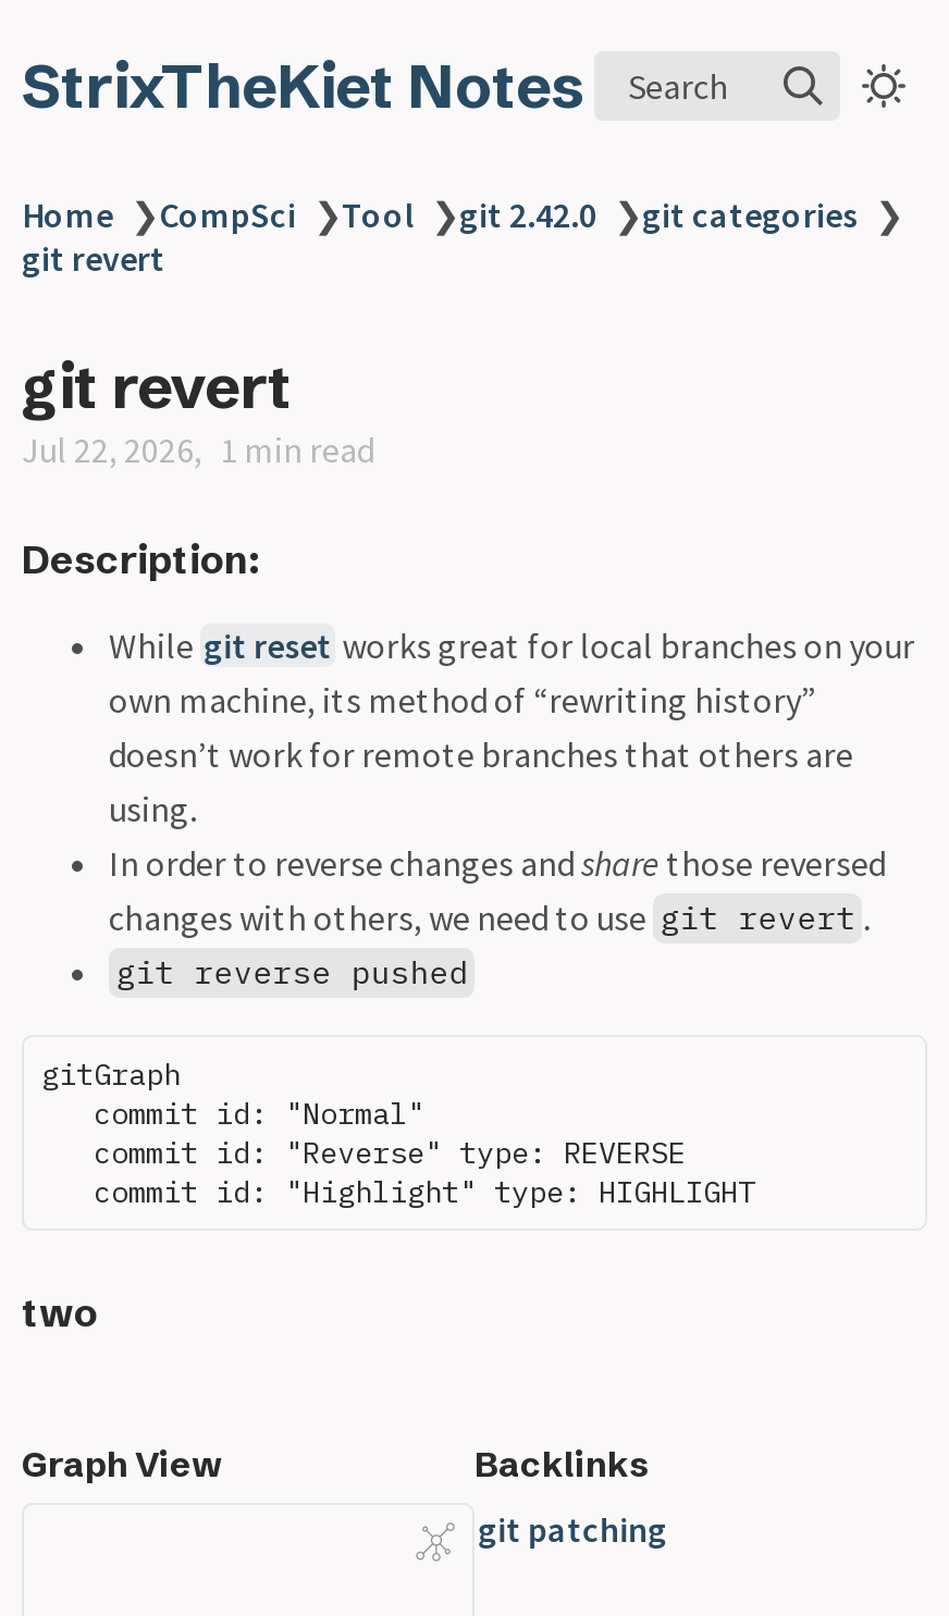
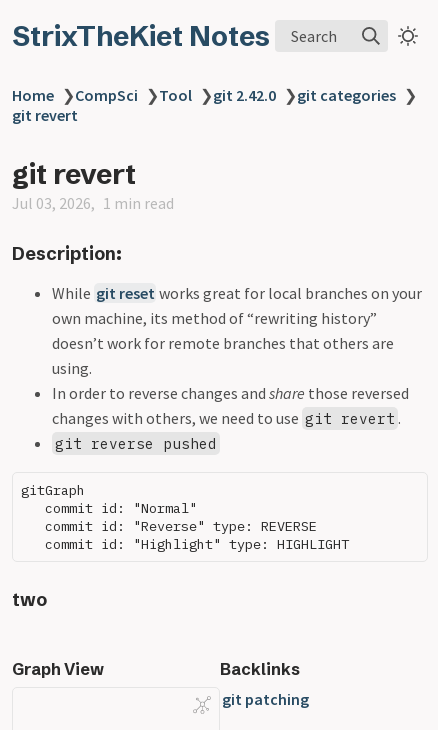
[22,428,374,471] Jul 22, 2026 1 min read -> [12,193,174,213] Jul 03, 2026 1 min read

